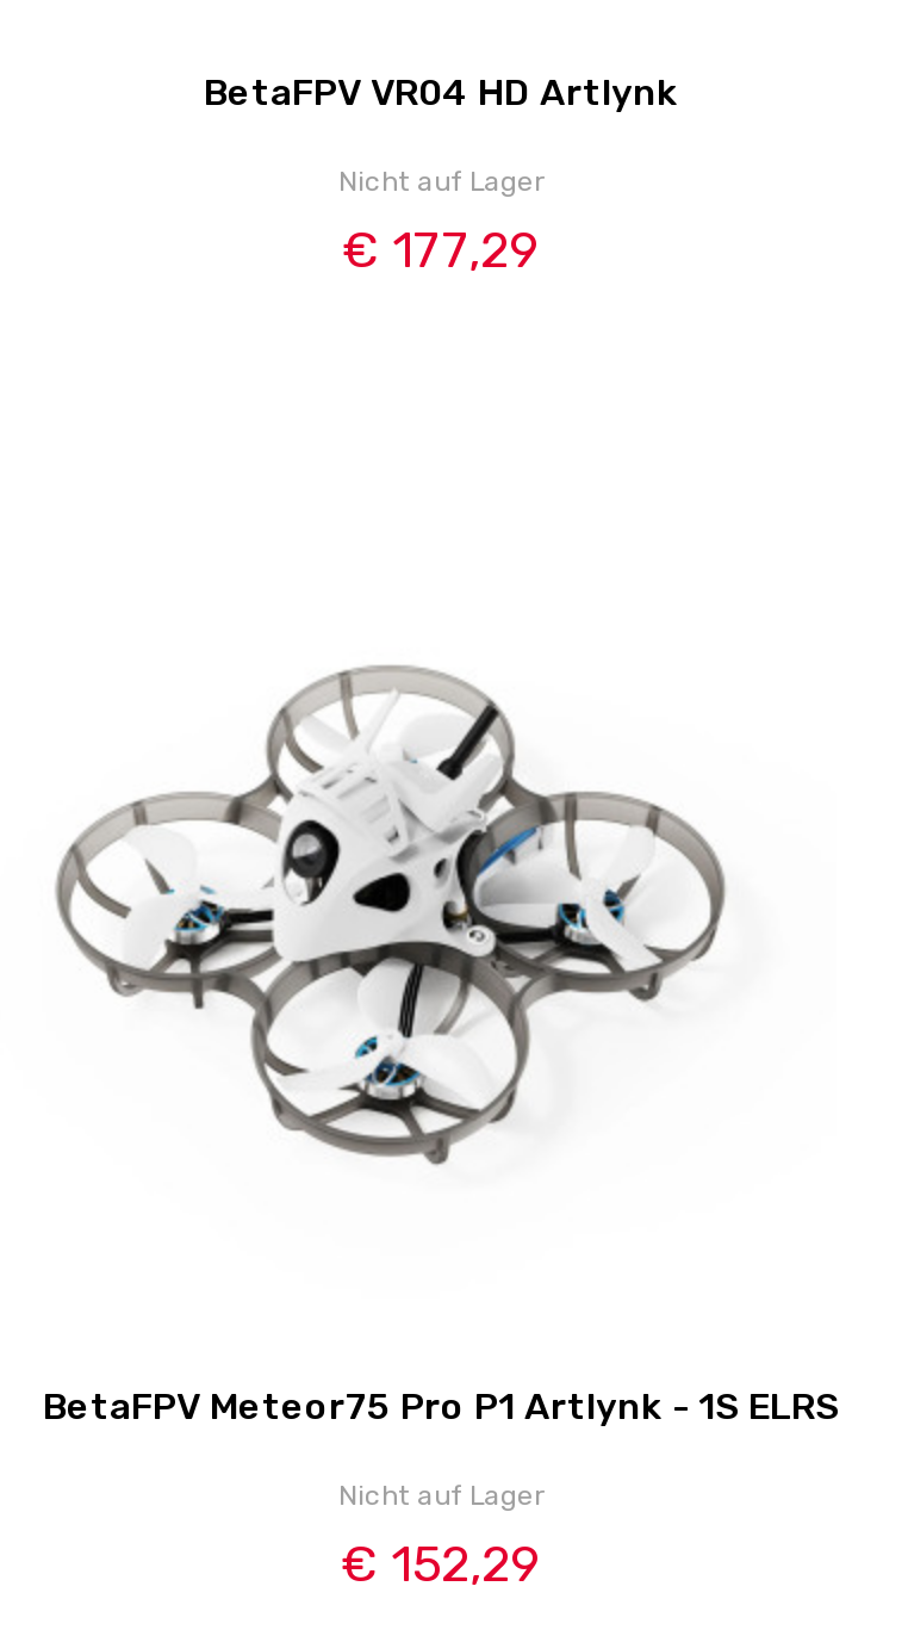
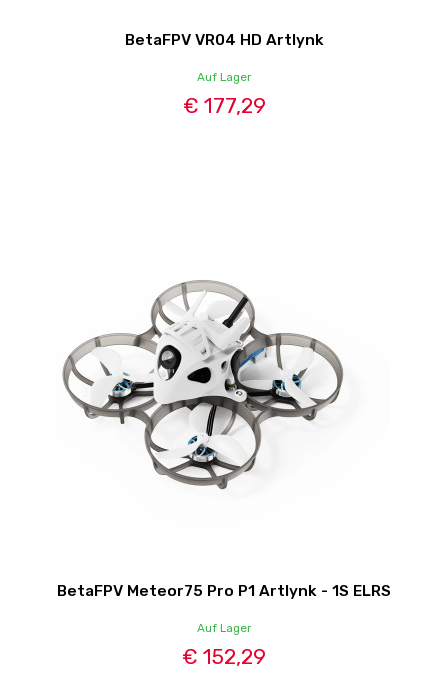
[338,165,543,198] Nicht auf Lager -> [197,70,251,84] Auf Lager
[338,1478,543,1512] Nicht auf Lager -> [197,621,251,635] Auf Lager

